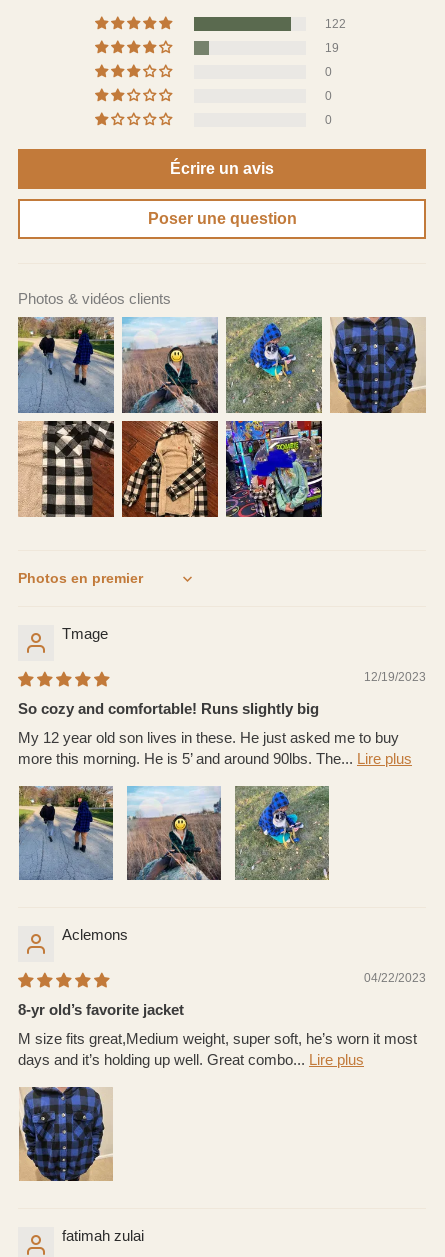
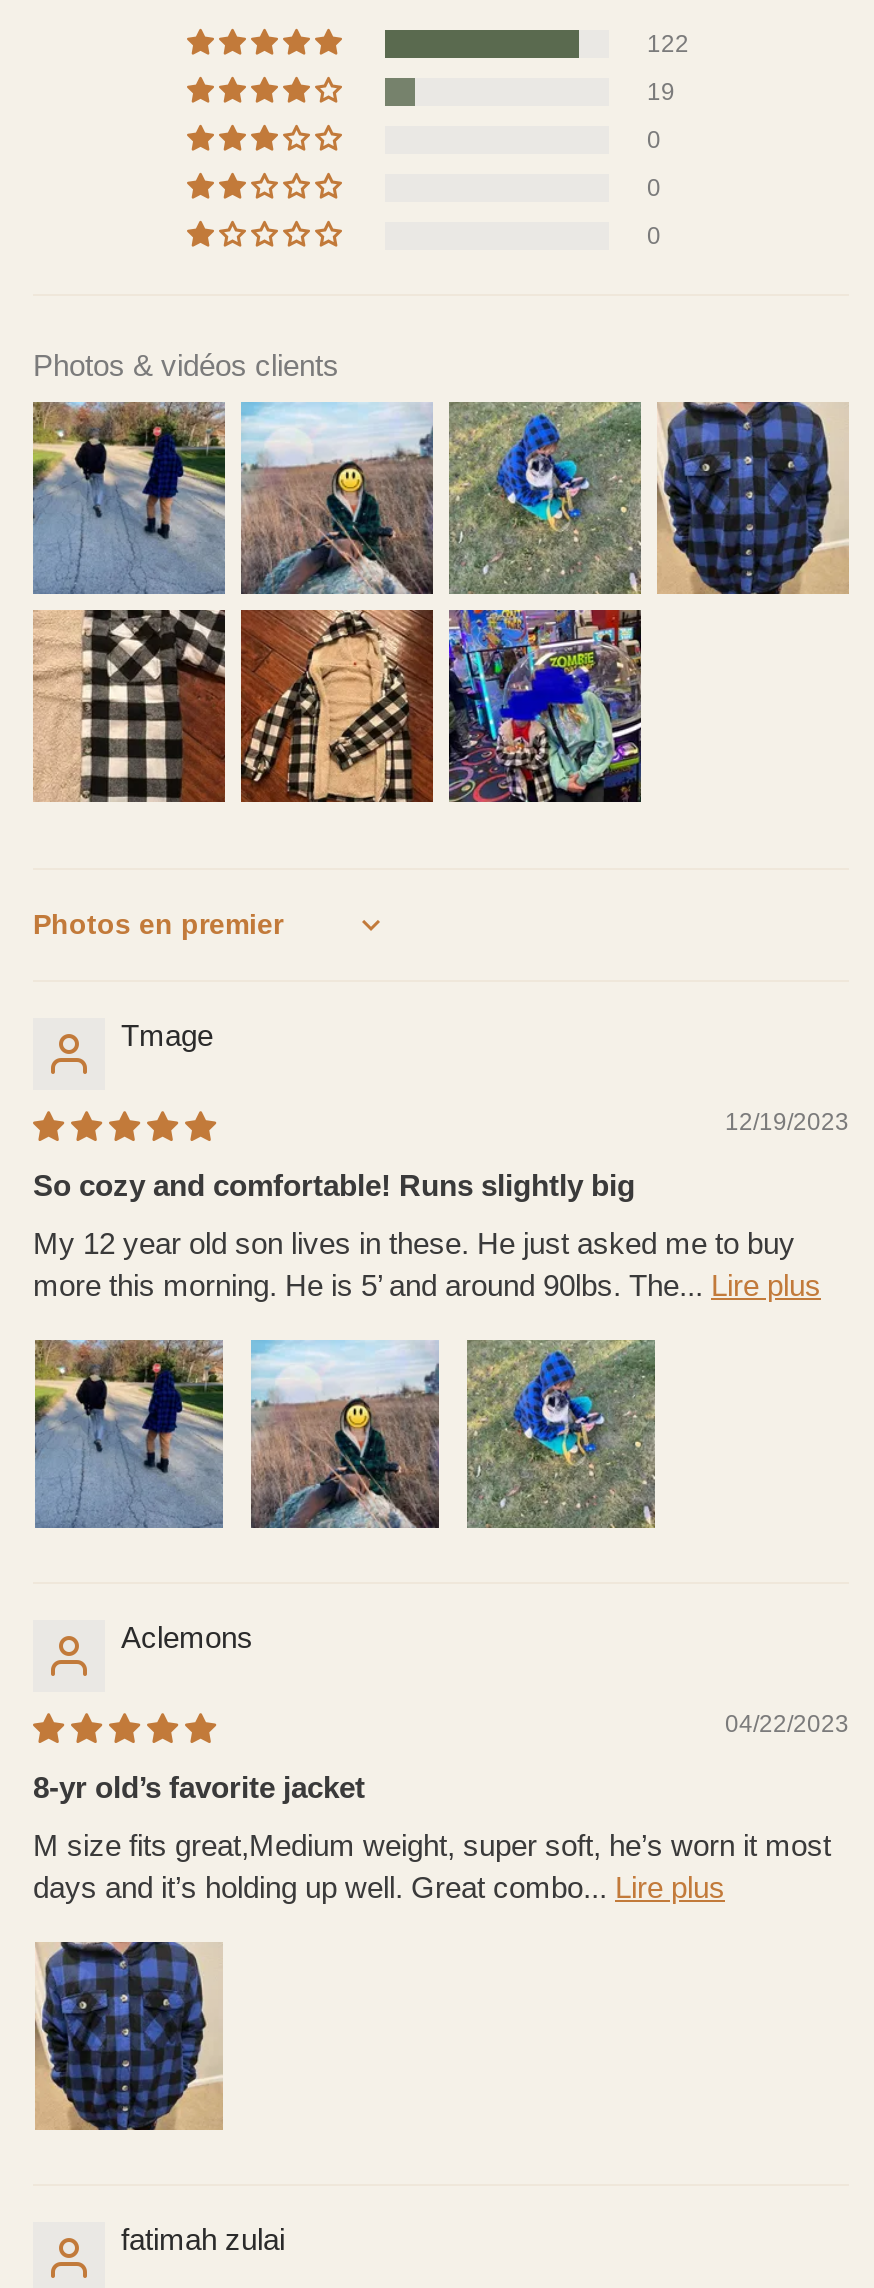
[147,160,296,227] Écrire un avis | Poser une question -> none

